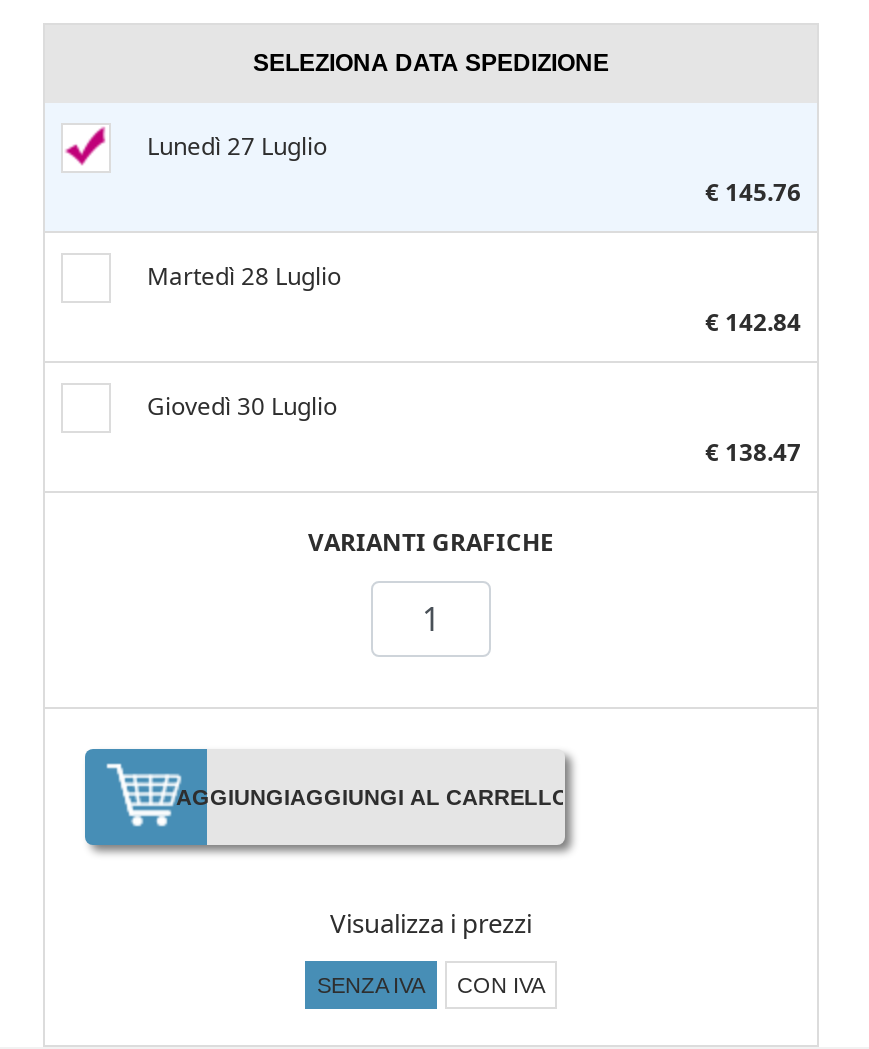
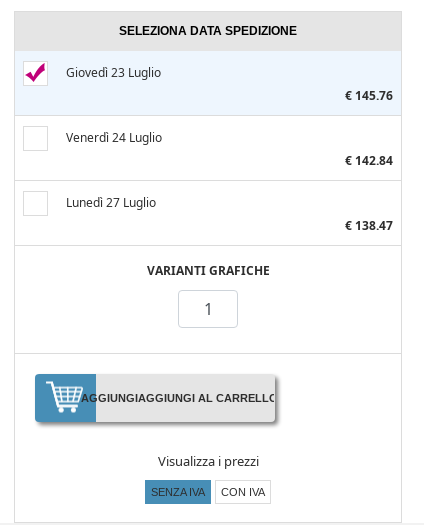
none -> [66,64,161,81] Giovedì 23 Luglio
moved [147,129,327,163] -> [66,194,156,211]: Lunedì 27 Luglio
[147,259,341,293] Martedì 28 Luglio -> [66,129,162,146] Venerdì 24 Luglio
[147,389,337,423] Giovedì 30 Luglio -> none

